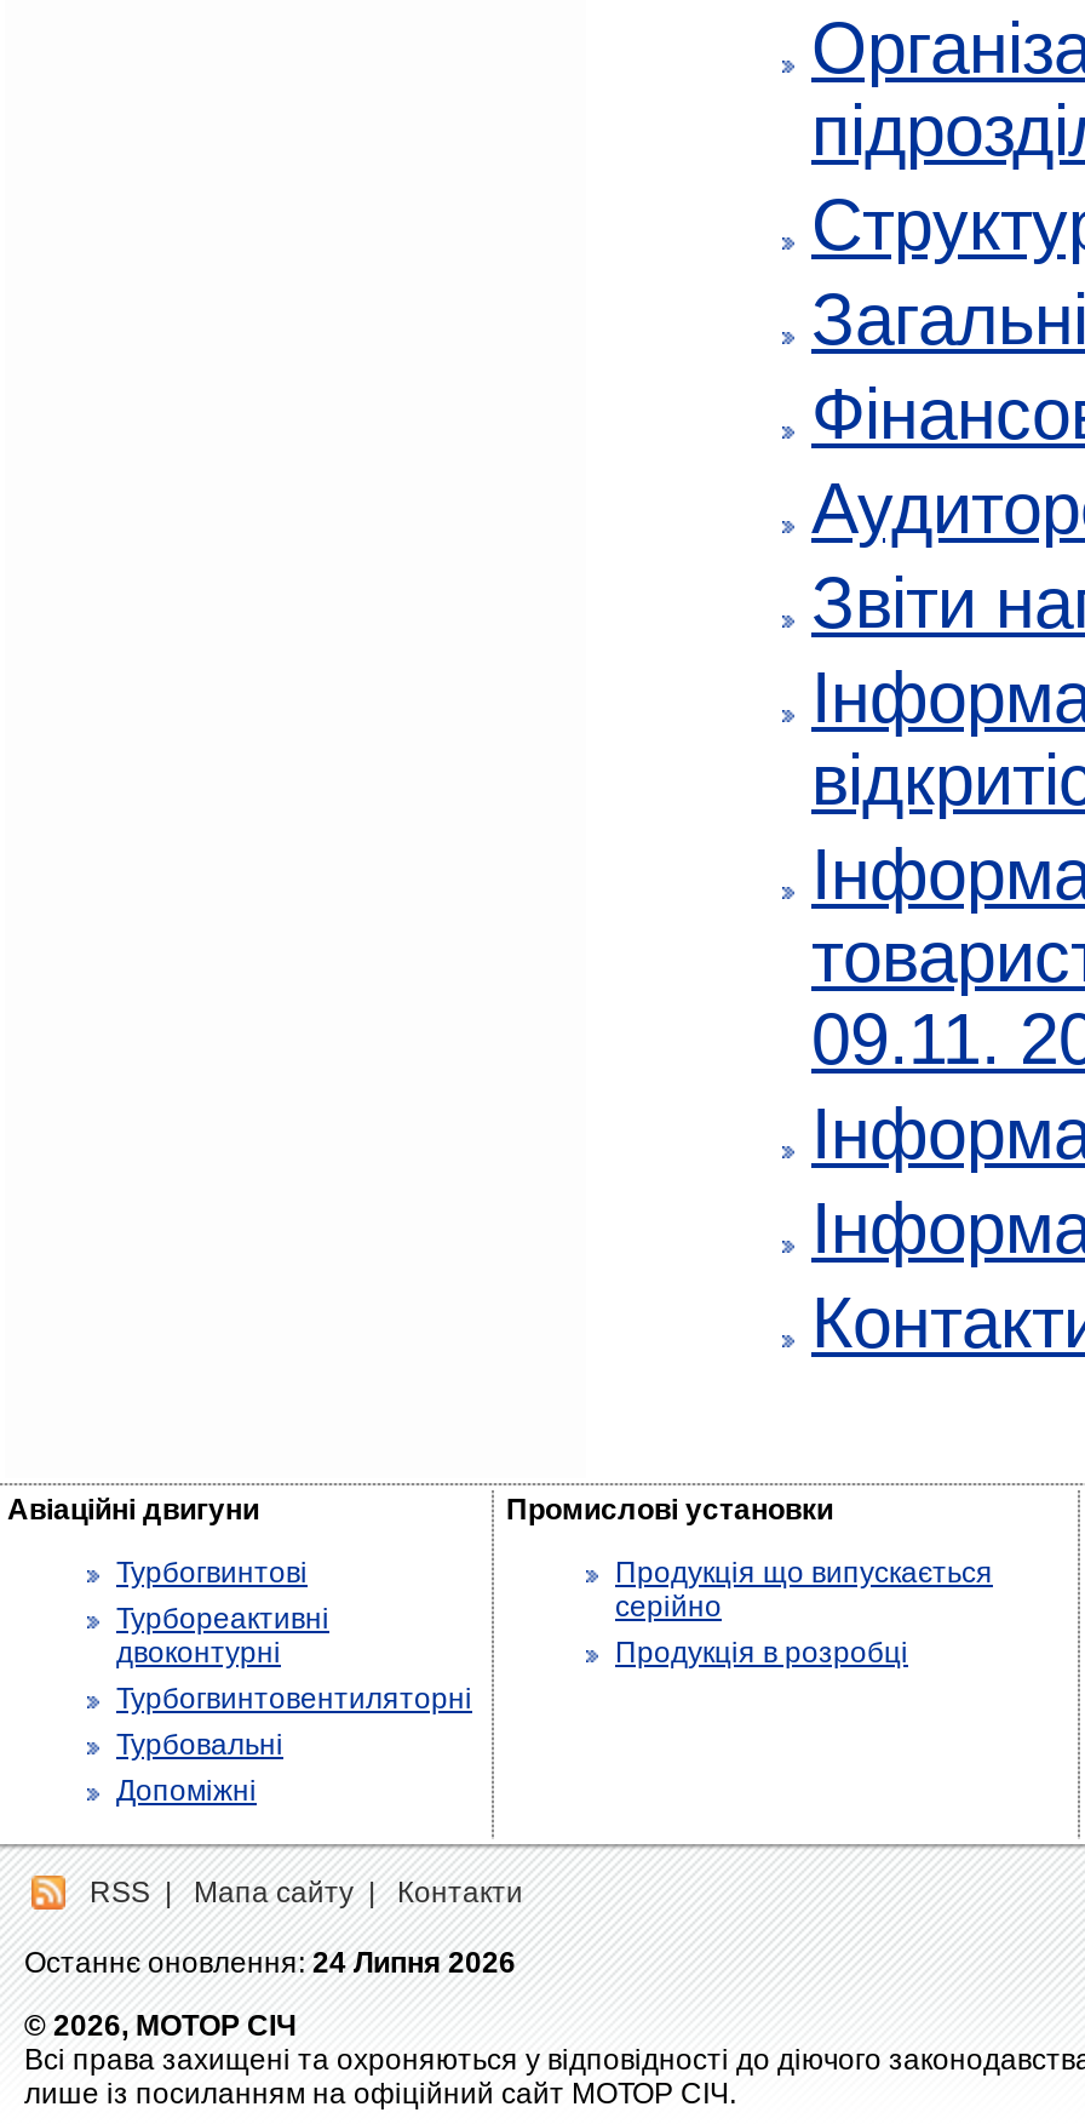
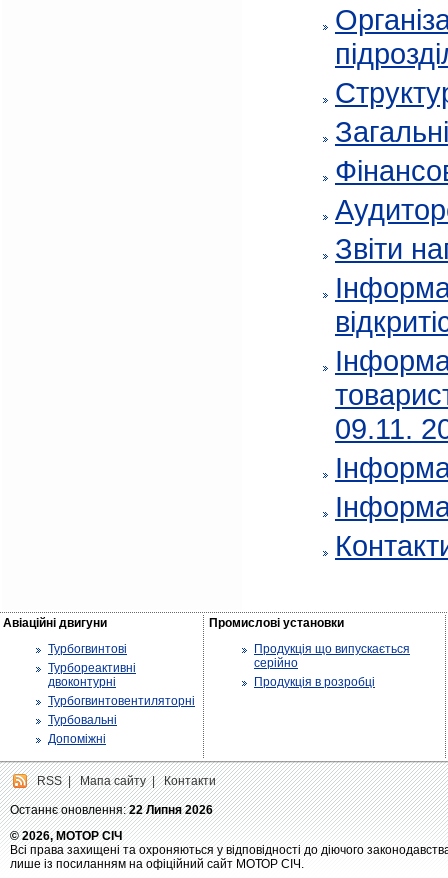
[24,1946,516,1980] Останнє оновлення: 24 Липня 2026 -> [10,803,213,817] Останнє оновлення: 22 Липня 2026

